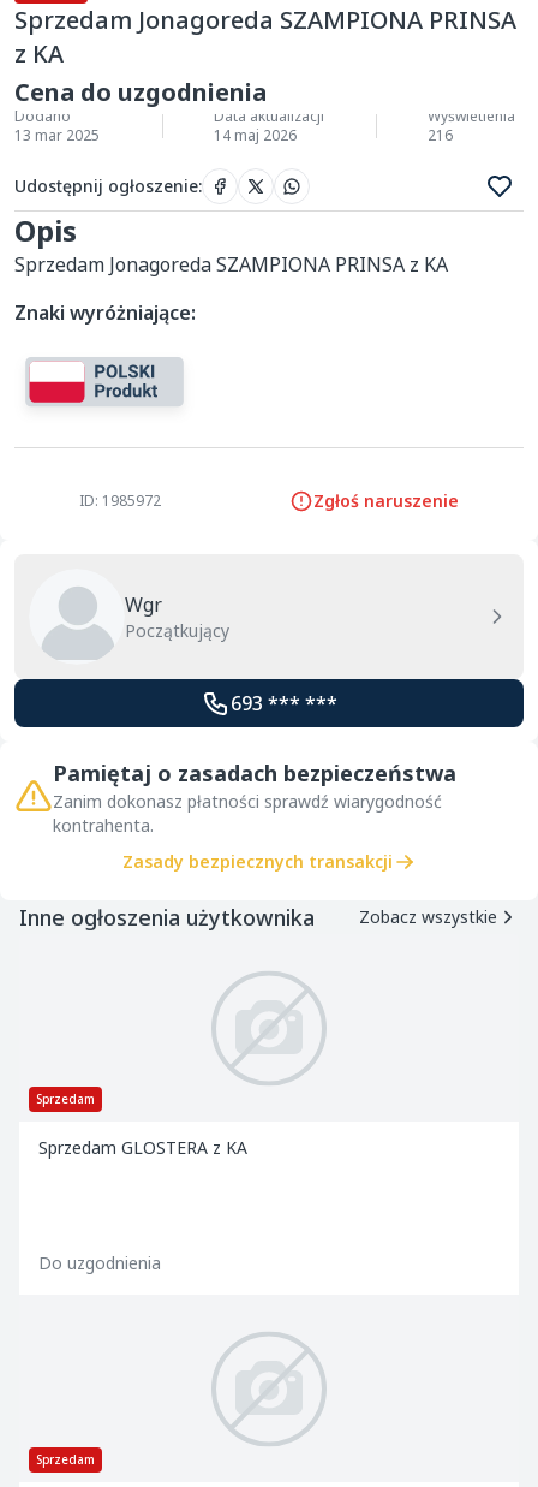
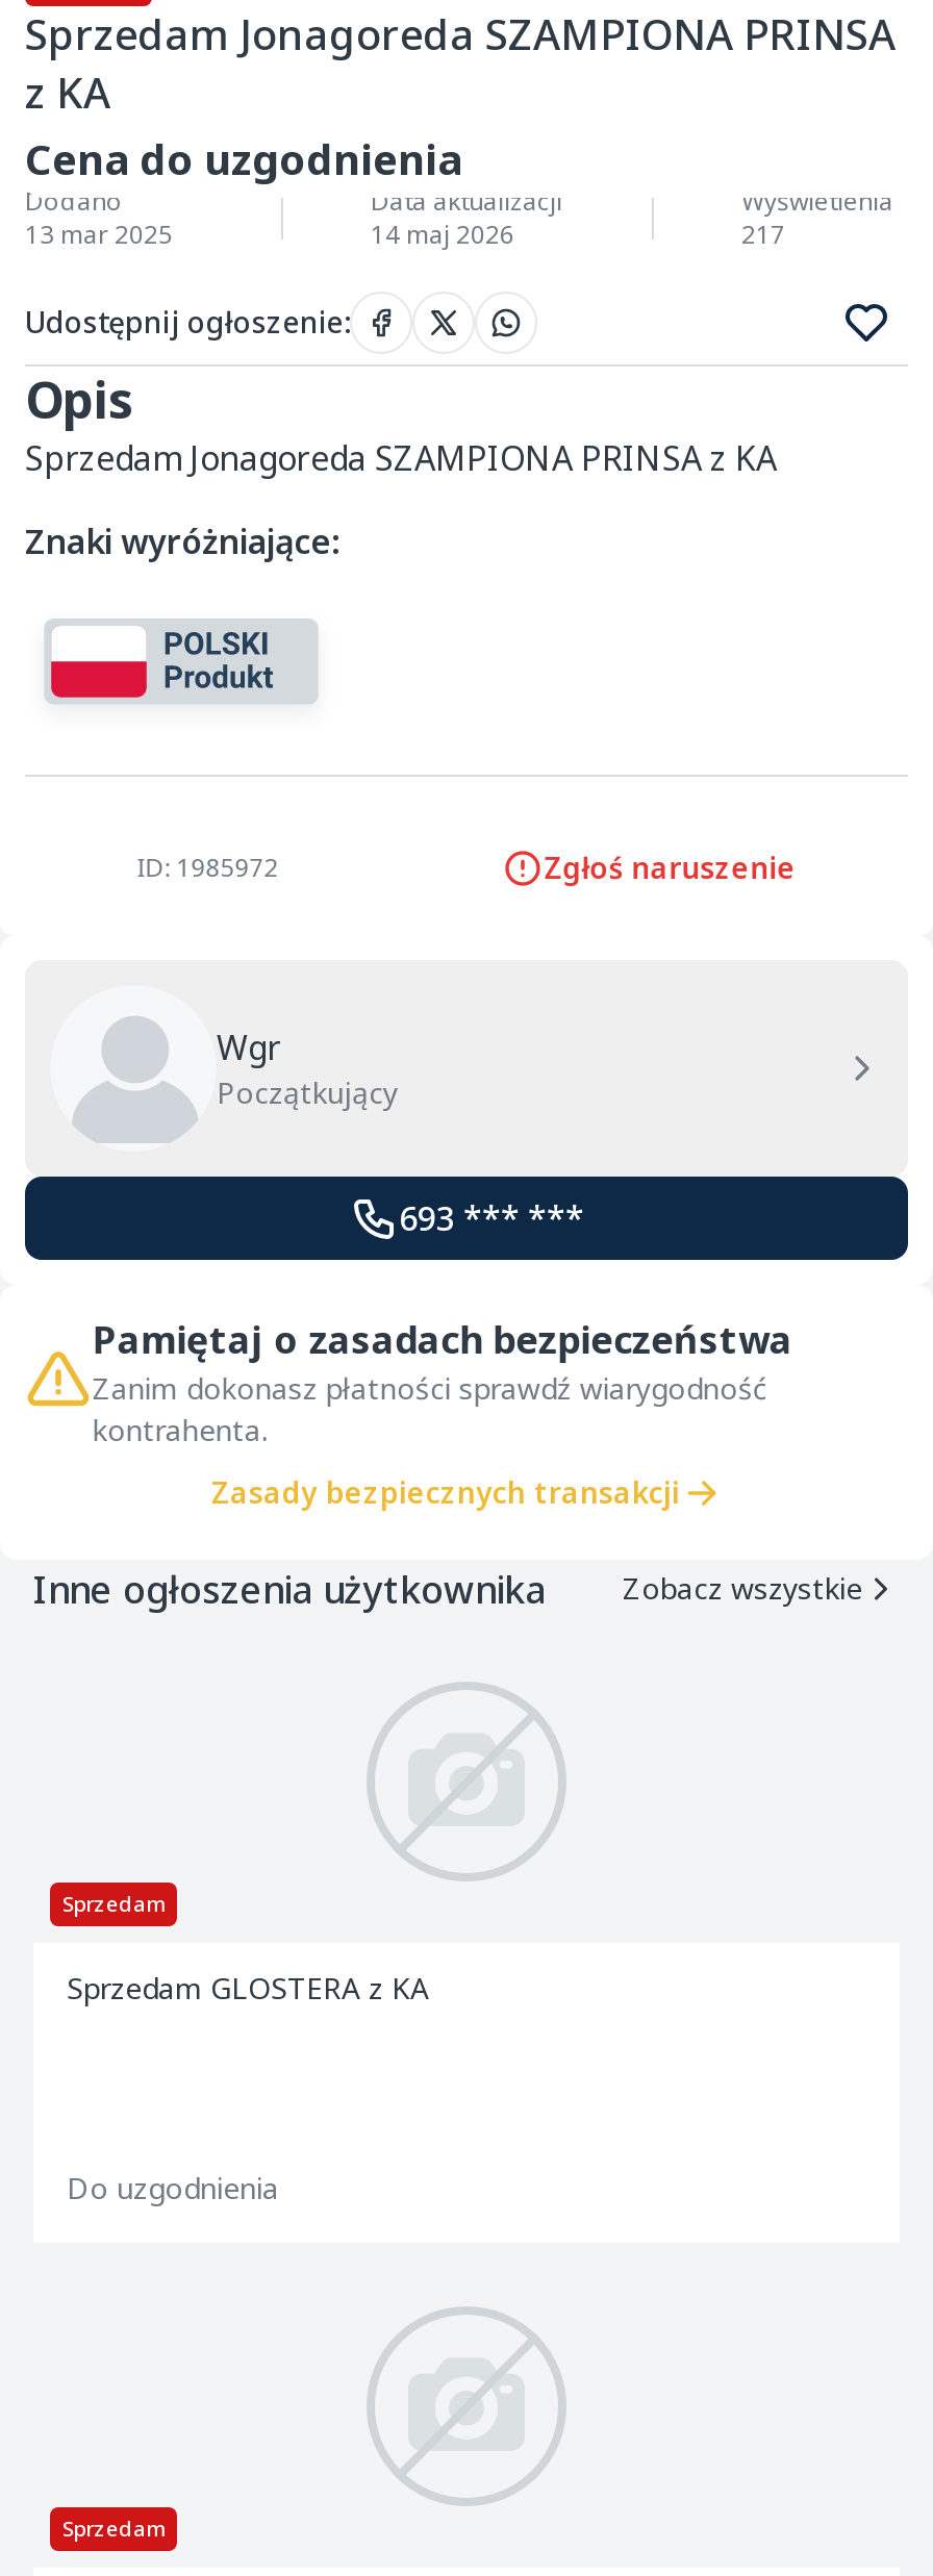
[428,125,453,145] 216 -> [741,217,785,252] 217

